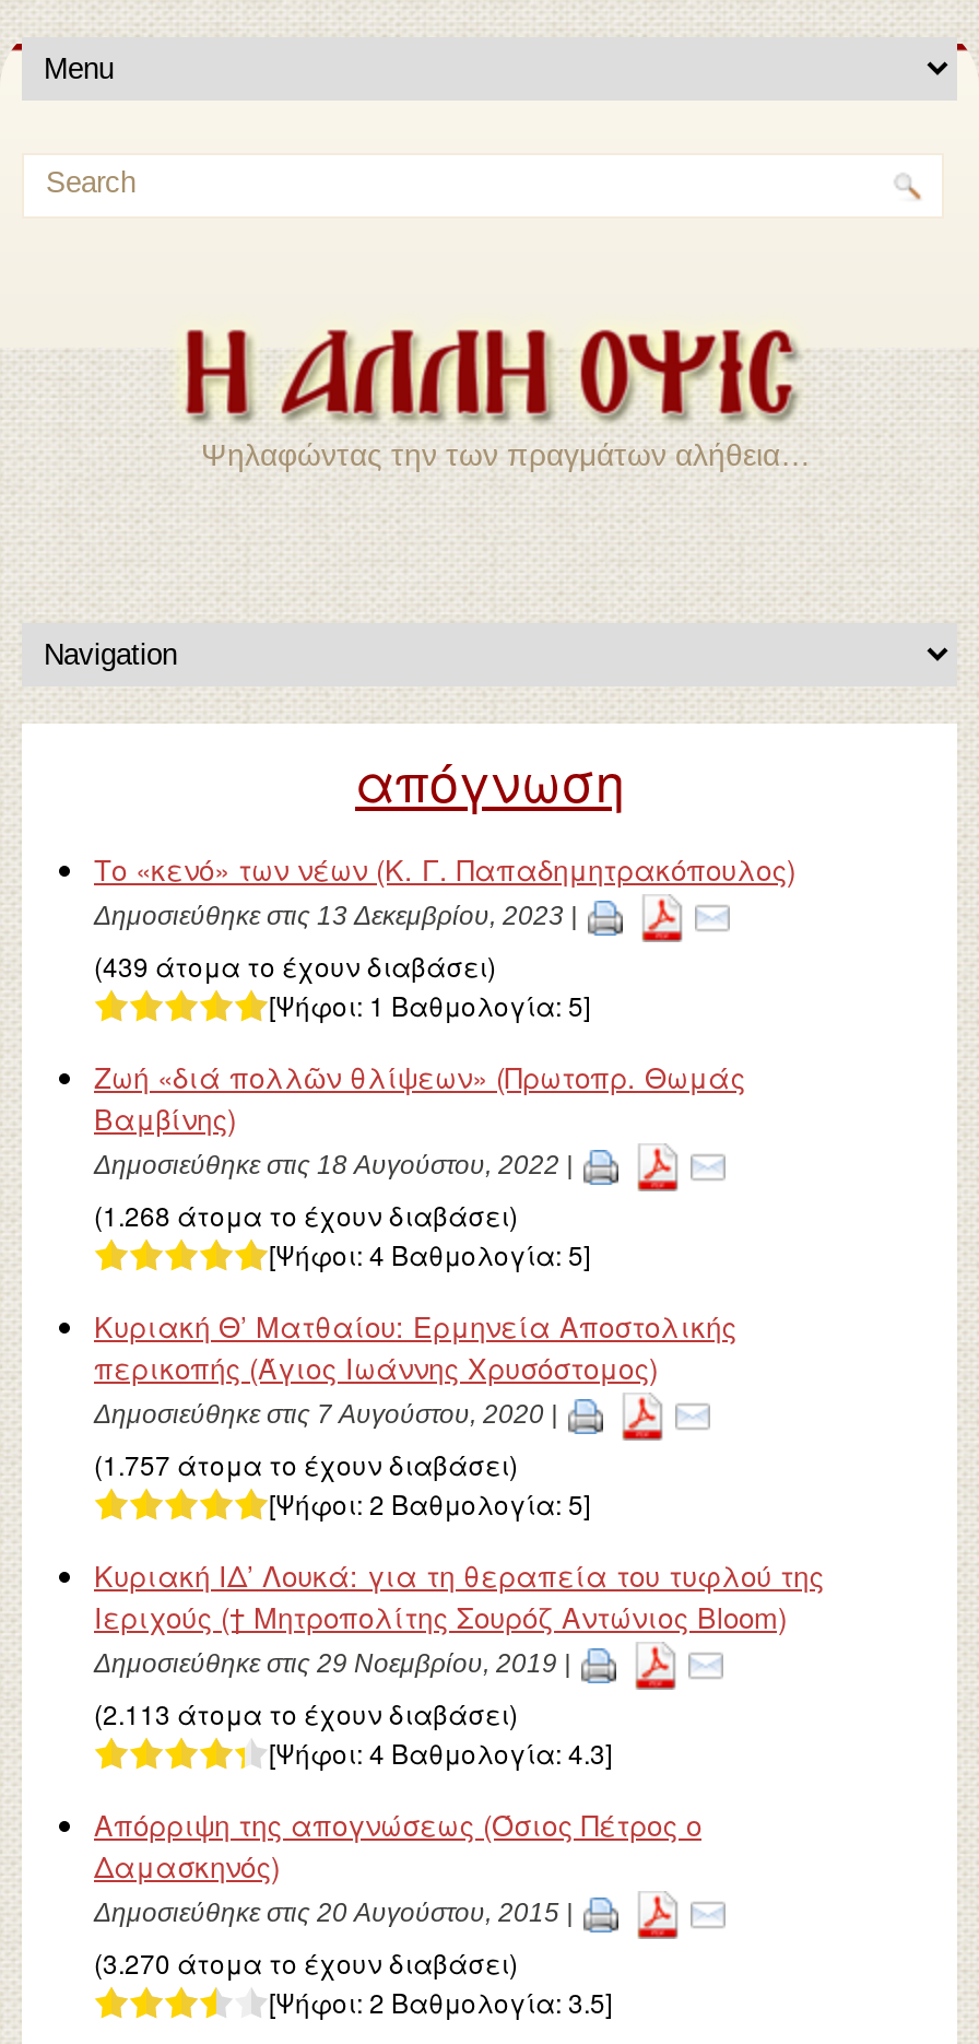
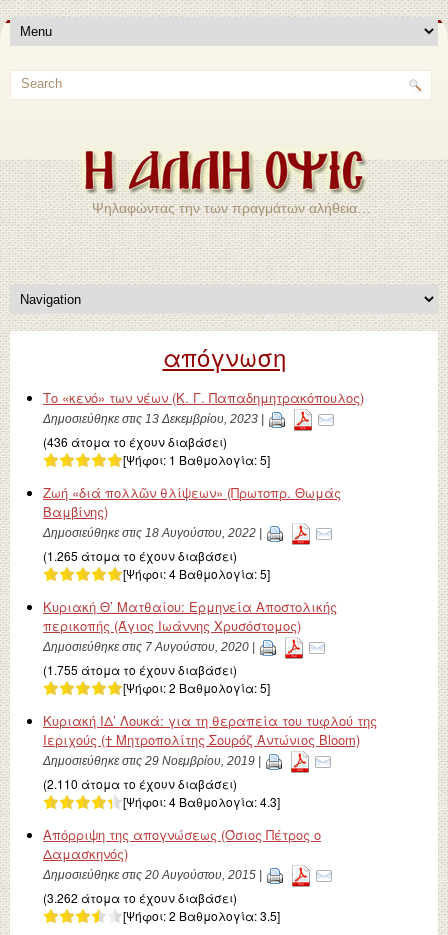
[94,947,496,984] (439 άτομα το έχουν διαβάσει) -> [43,433,227,450] (436 άτομα το έχουν διαβάσει)
[94,1196,518,1233] (1.268 άτομα το έχουν διαβάσει) -> [43,547,237,564] (1.265 άτομα το έχουν διαβάσει)
[94,1445,518,1482] (1.757 άτομα το έχουν διαβάσει) -> [43,661,237,678] (1.755 άτομα το έχουν διαβάσει)
[94,1694,518,1732] (2.113 άτομα το έχουν διαβάσει) -> [43,775,237,792] (2.110 άτομα το έχουν διαβάσει)
[94,1944,518,1981] (3.270 άτομα το έχουν διαβάσει) -> [43,889,237,906] (3.262 άτομα το έχουν διαβάσει)

